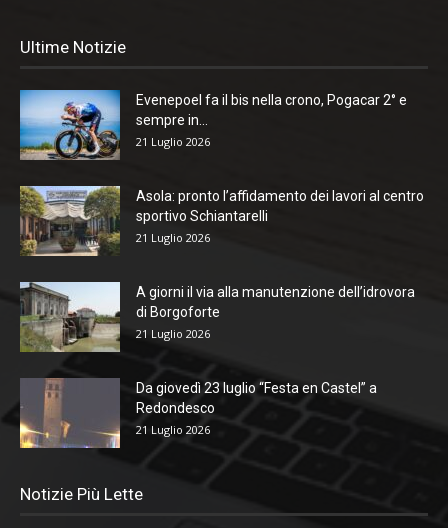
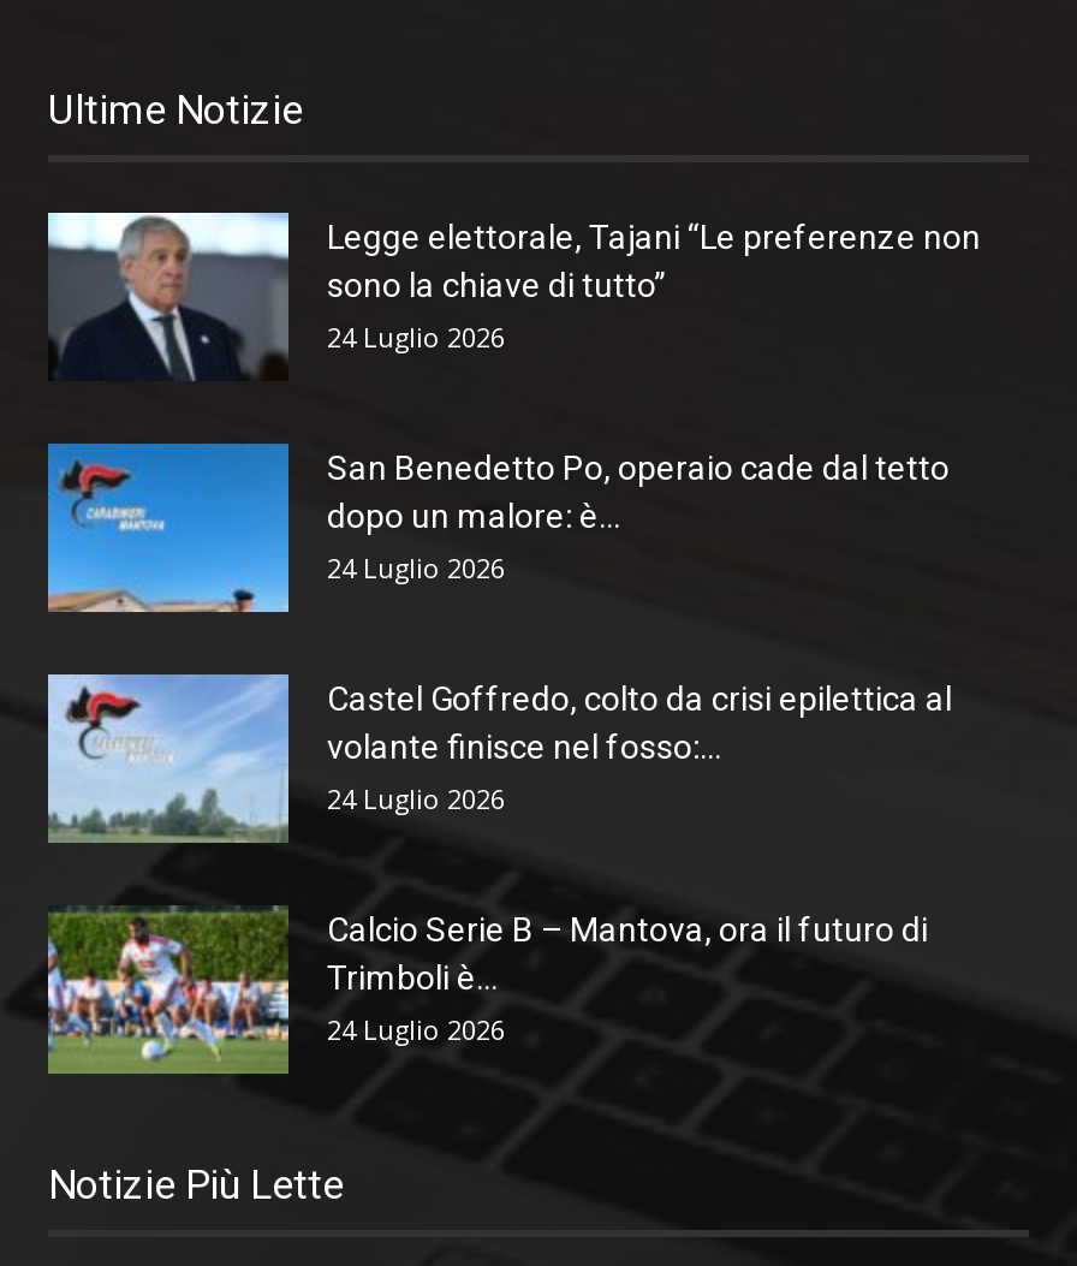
[19,89,407,161] [image] | Evenepoel fa il bis nella crono, Pogacar 2° e | sempre in... | 21 Luglio 2026 -> [46,210,981,381] [image] | Legge elettorale, Tajani “Le preferenze non | sono la chiave di tutto” | 24 Luglio 2026
[19,185,424,256] [image] | Asola: pronto l’affidamento dei lavori al centro | sportivo Schiantarelli | 21 Luglio 2026 -> [46,441,950,614] [image] | San Benedetto Po, operaio cade dal tetto | dopo un malore: è... | 24 Luglio 2026
[20,281,415,352] [image] | A giorni il via alla manutenzione dell’idrovora | di Borgoforte | 21 Luglio 2026 -> [46,672,952,843] [image] | Castel Goffredo, colto da crisi epilettica al | volante finisce nel fosso:... | 24 Luglio 2026
[19,377,377,449] [image] | Da giovedì 23 luglio “Festa en Castel” a | Redondesco | 21 Luglio 2026 -> [46,905,928,1074] [image] | Calcio Serie B – Mantova, ora il futuro di | Trimboli è... | 24 Luglio 2026

